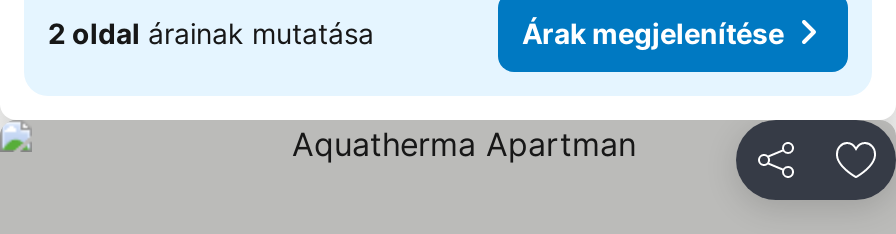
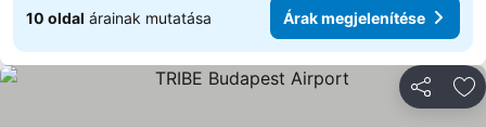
[48,15,374,49] 2 oldal árainak mutatása -> [26,8,212,27] 10 oldal árainak mutatása

